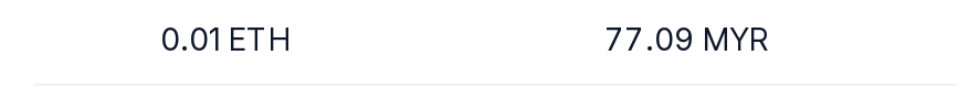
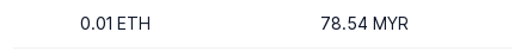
[606,20,769,57] 77.09 MYR -> [320,13,409,33] 78.54 MYR

